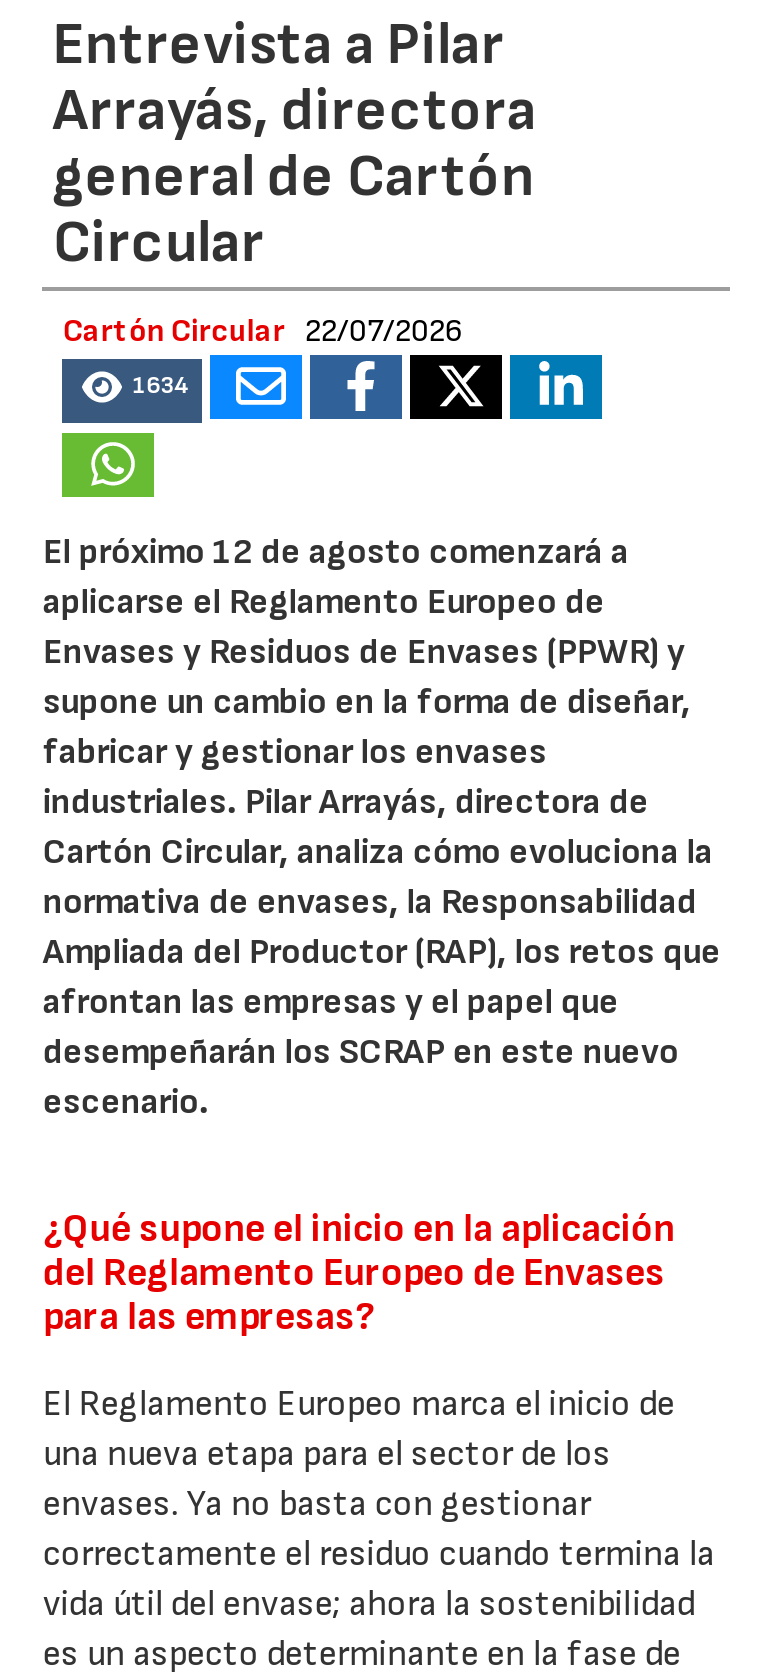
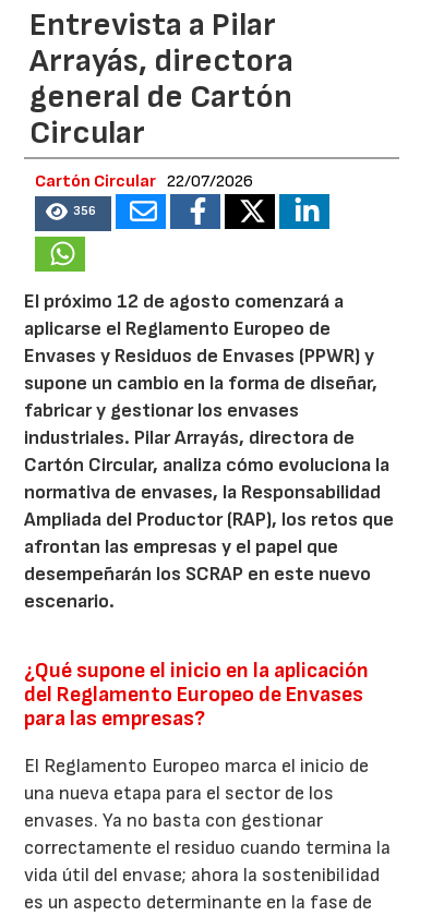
[133,371,189,401] 1634 -> [74,203,96,219] 356

